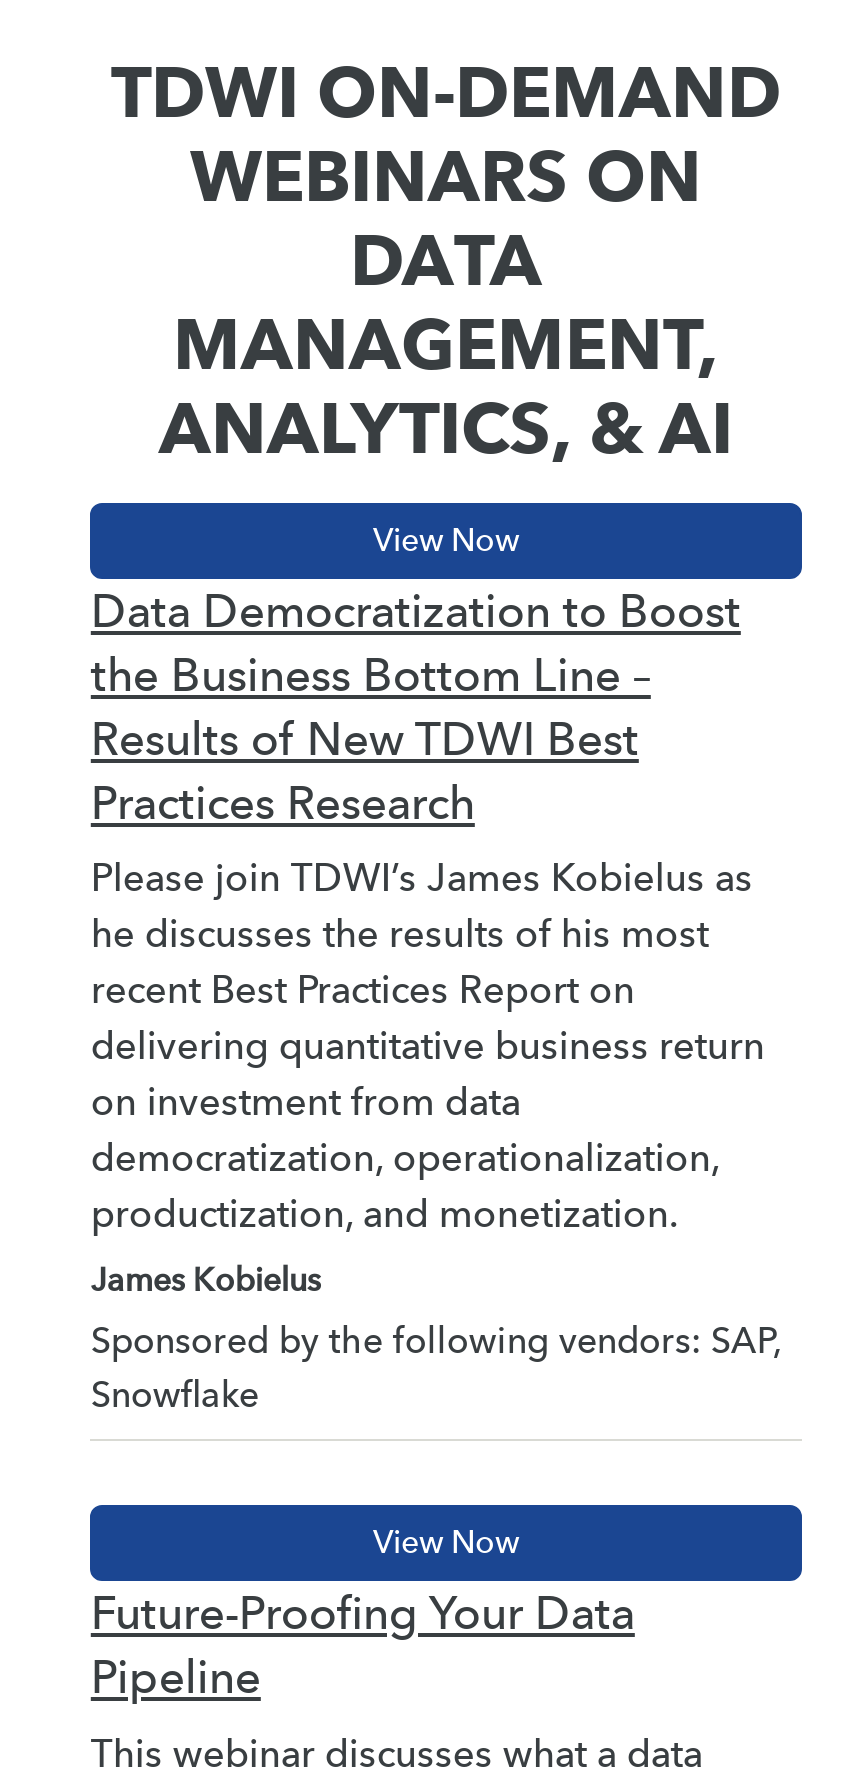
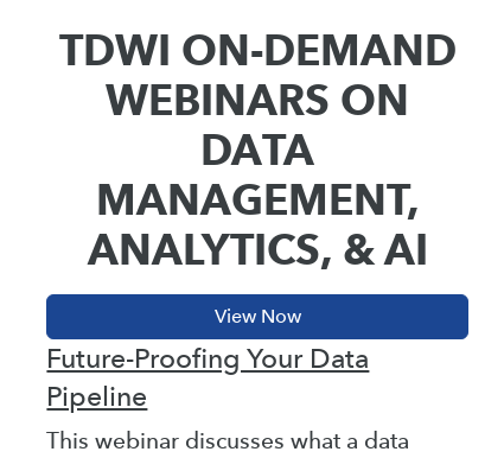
[91,582,781,1417] Data Democratization to Boost | the Business Bottom Line – | Results of New TDWI Best | Practices Research | Please join TDWI’s James Kobielus as | he discusses the results of his most | recent Best Practices Report on | delivering quantitative business return | on investment from data | democratization, operationalization, | productization, and monetization. | James Kobielus | Sponsored by the following vendors: SAP, | Snowflake -> none

